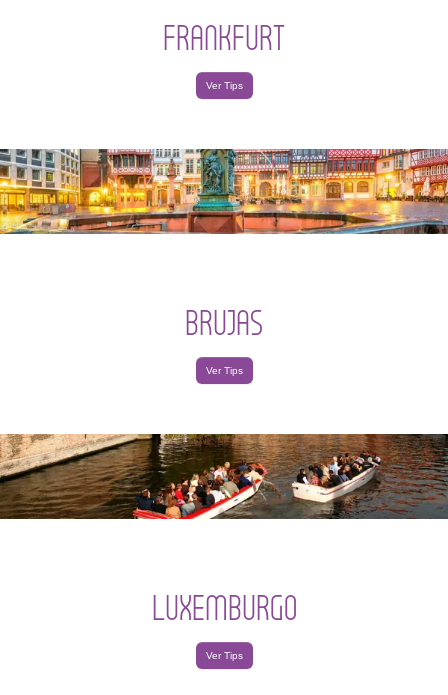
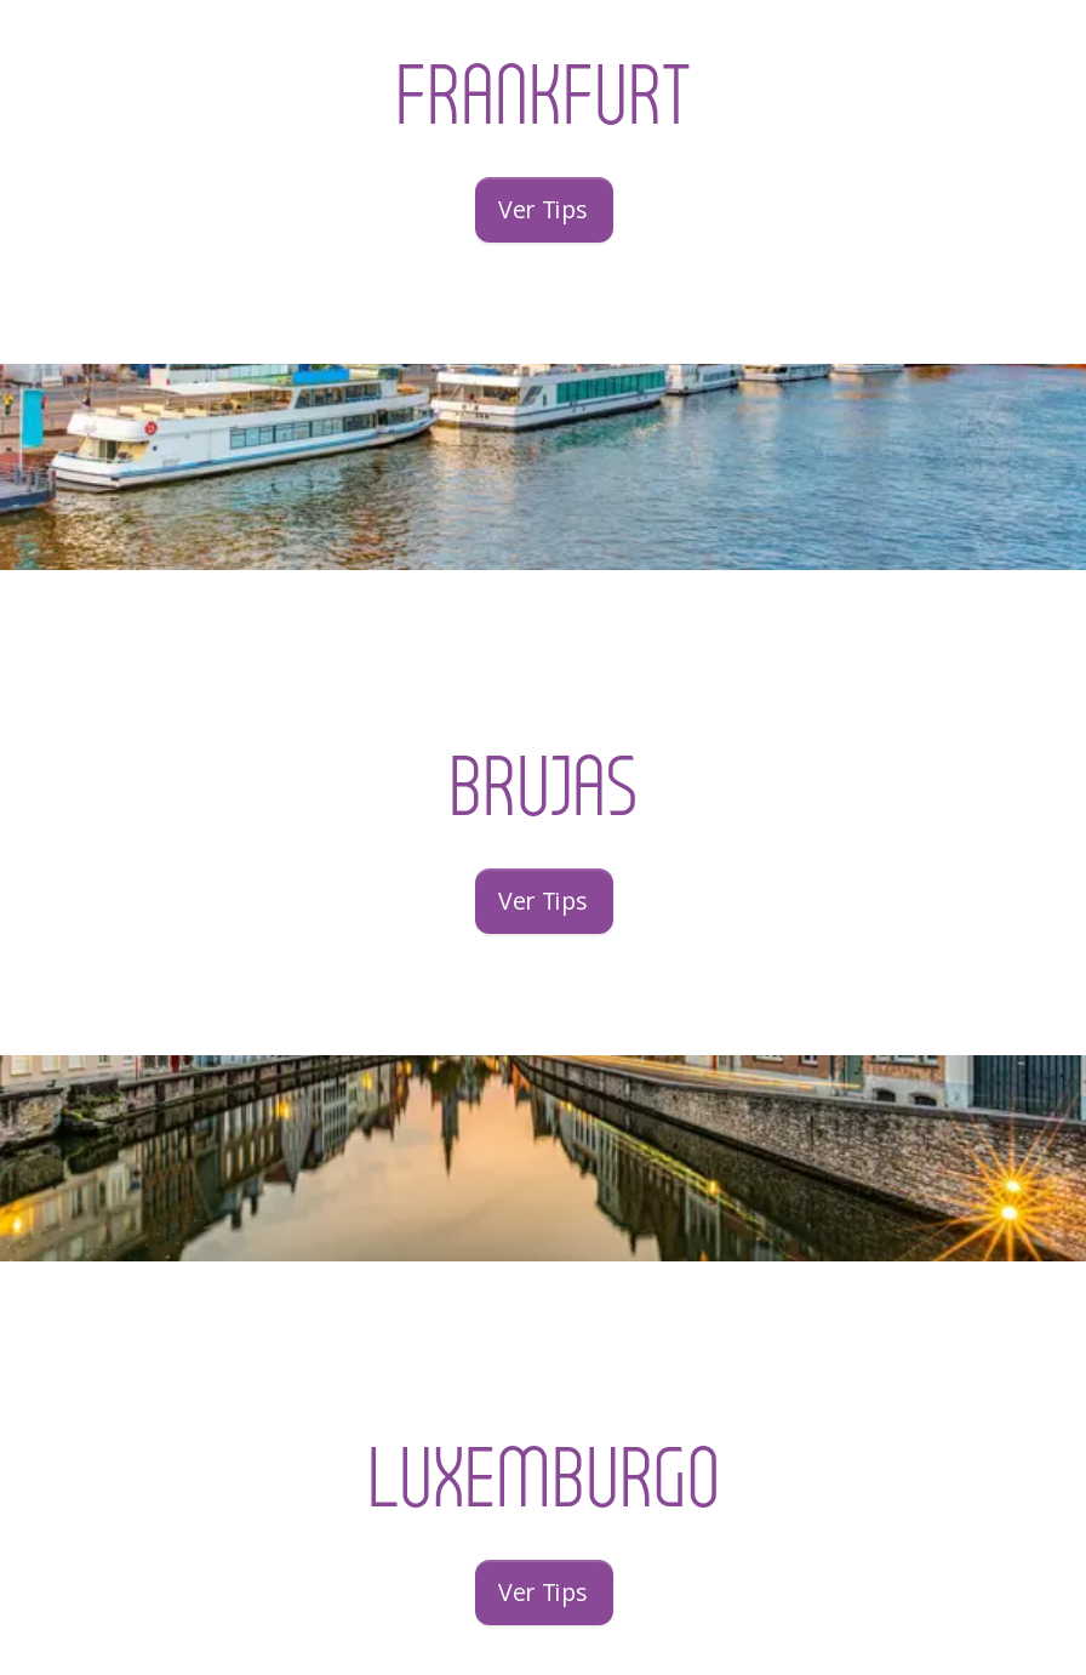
[3,148,445,235] [image] -> [7,361,1079,572] [image]
[3,433,445,520] [image] -> [7,1053,1079,1264] [image]

